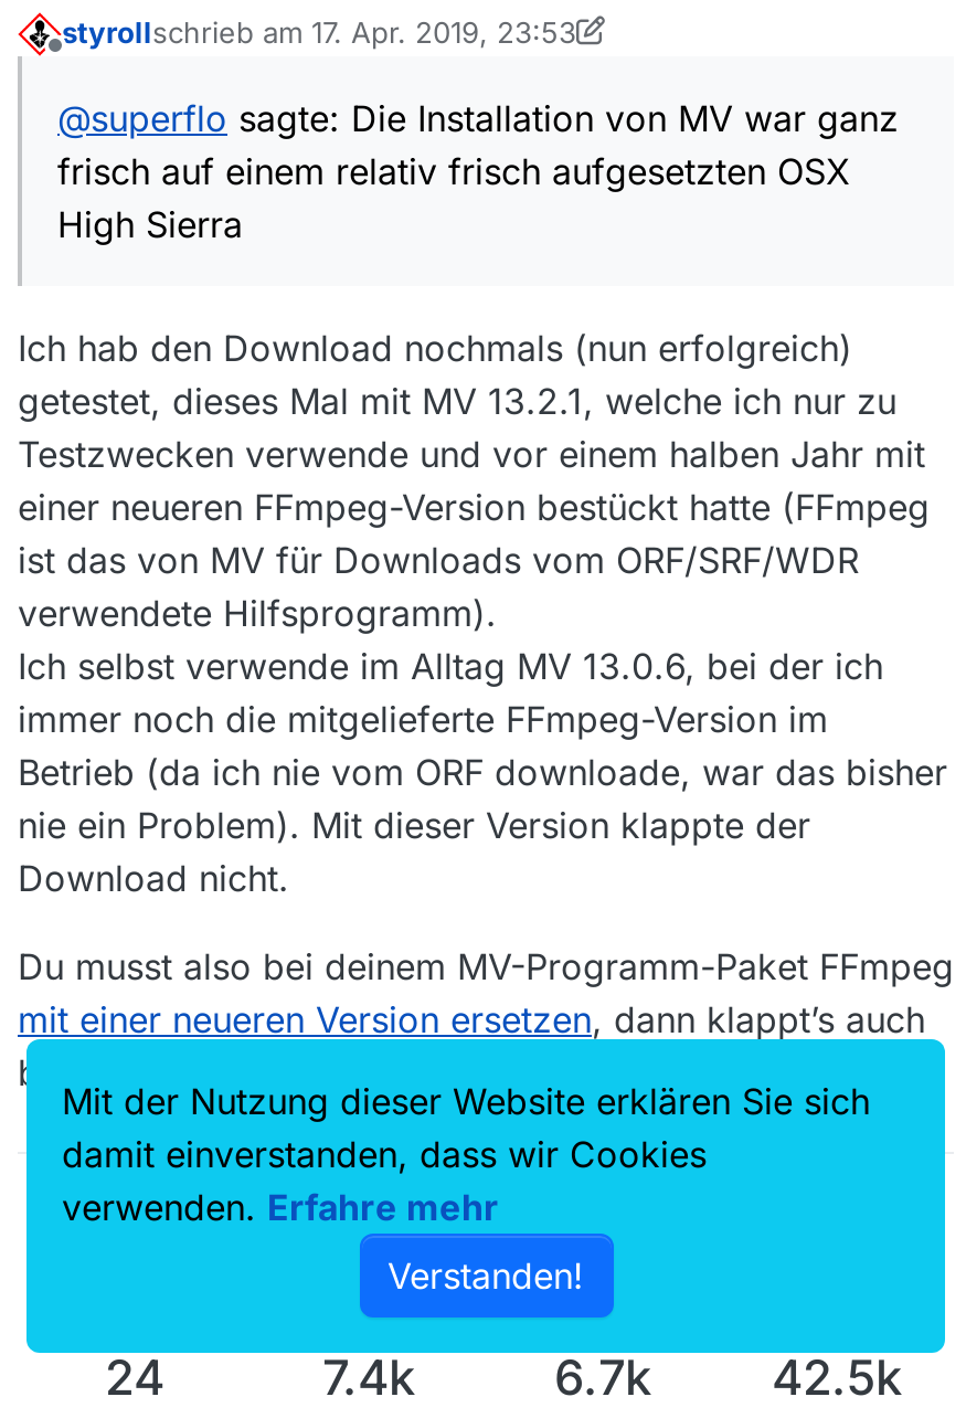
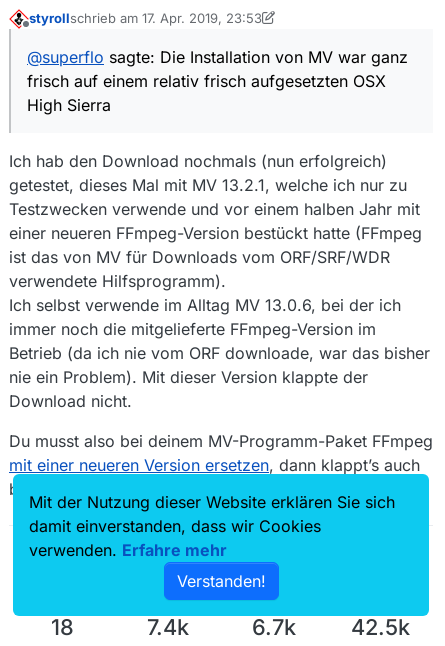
[105,1348,164,1406] 24 -> [50,614,73,640] 18

